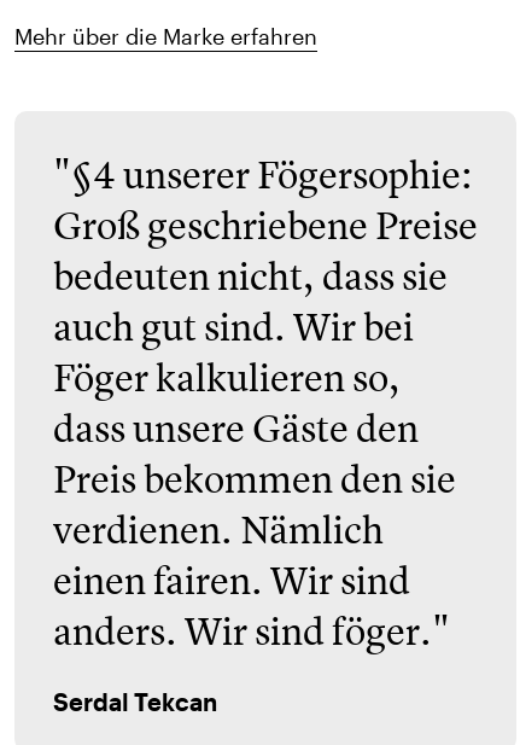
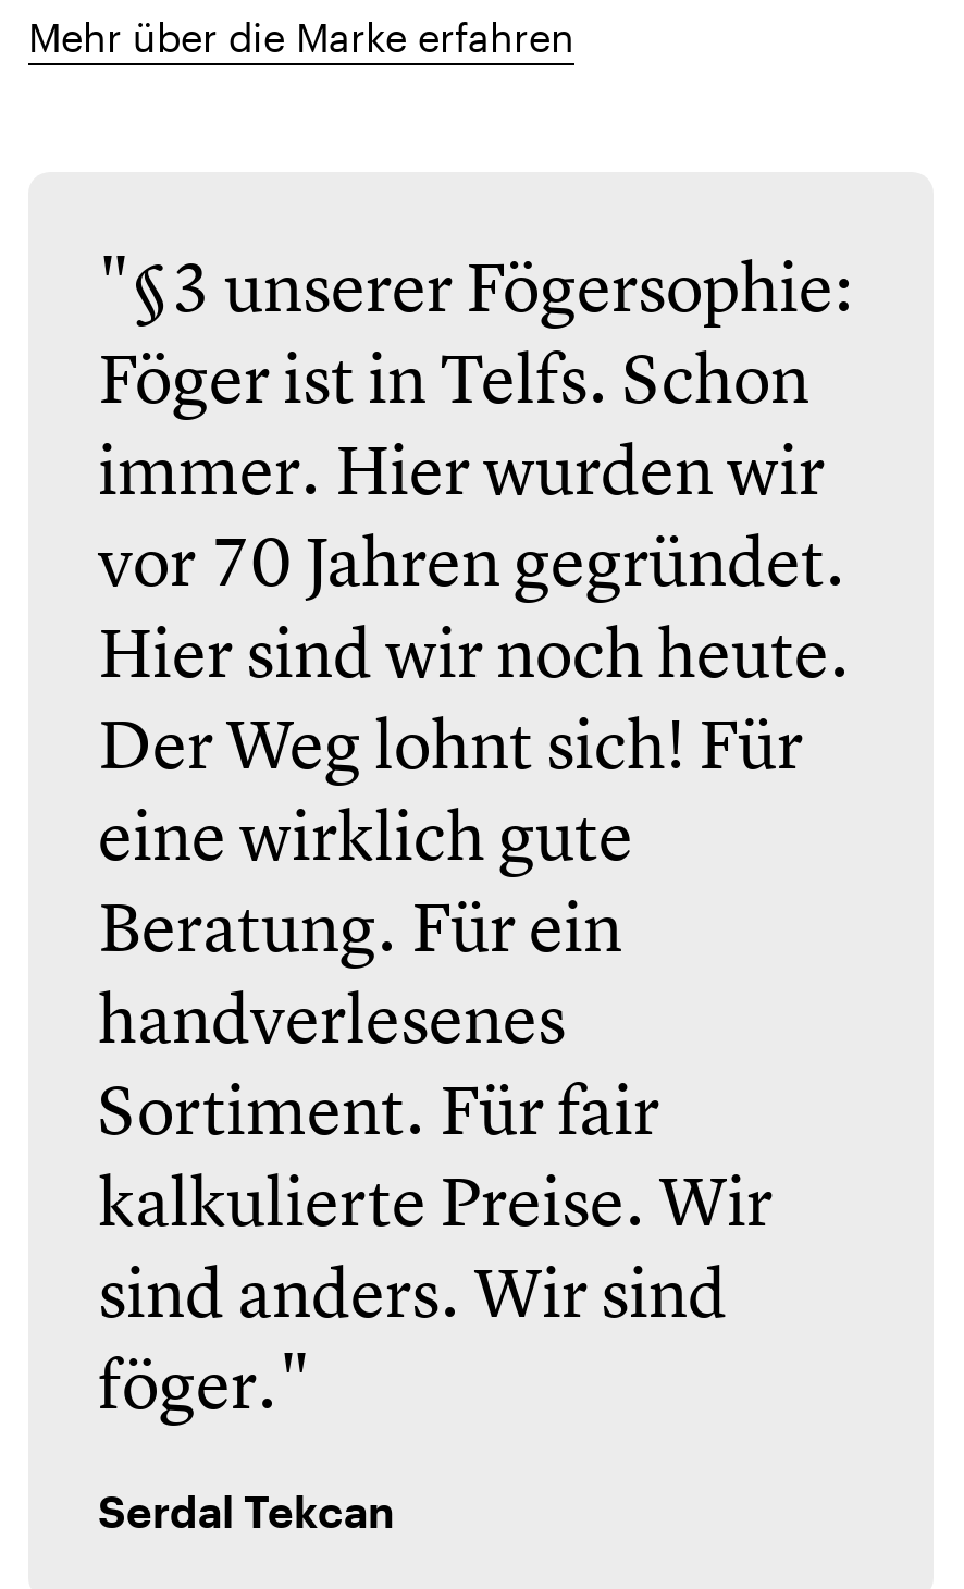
[53,151,478,656] "§4 unserer Fögersophie: | Groß geschriebene Preise | bedeuten nicht, dass sie | auch gut sind. Wir bei | Föger kalkulieren so, | dass unsere Gäste den | Preis bekommen den sie | verdienen. Nämlich | einen fairen. Wir sind | anders. Wir sind föger." -> [98,244,855,1428] "§3 unserer Fögersophie: | Föger ist in Telfs. Schon | immer. Hier wurden wir | vor 70 Jahren gegründet. | Hier sind wir noch heute. | Der Weg lohnt sich! Für | eine wirklich gute | Beratung. Für ein | handverlesenes | Sortiment. Für fair | kalkulierte Preise. Wir | sind anders. Wir sind | föger."

